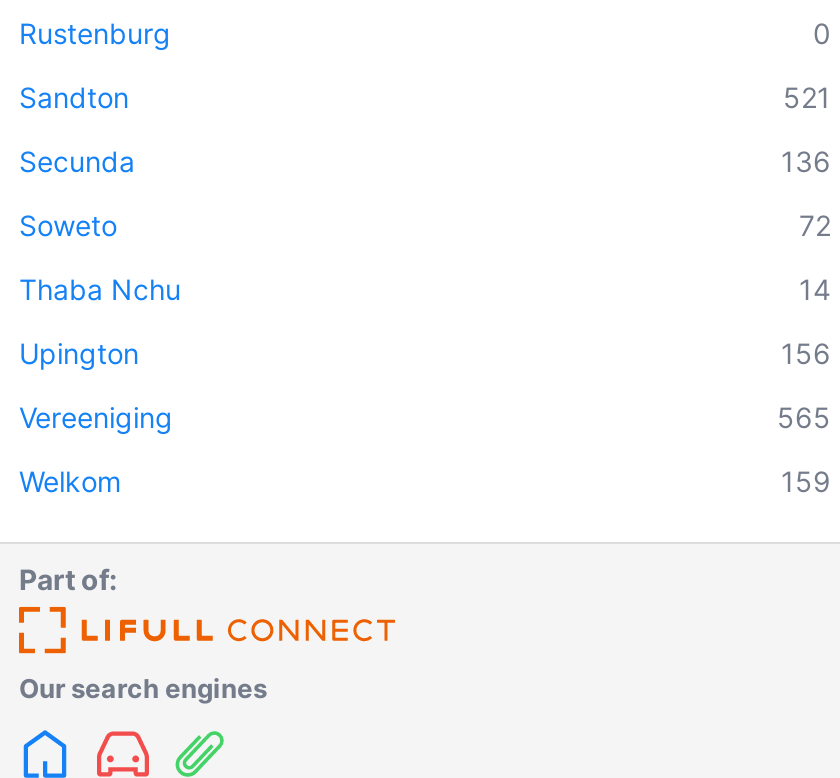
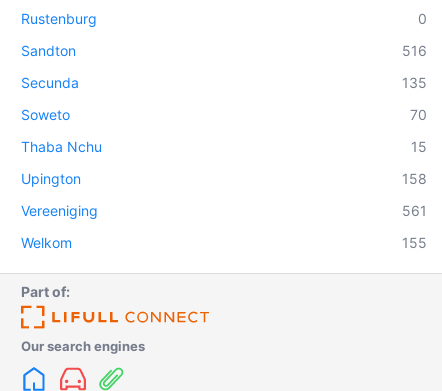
[783,80,831,114] 521 -> [402,42,427,59] 516
[781,144,831,178] 136 -> [402,74,427,91] 135
[799,208,831,242] 72 -> [410,106,427,123] 70
[799,272,831,306] 14 -> [411,138,427,155] 15
[781,336,831,370] 156 -> [402,170,427,187] 158
[777,400,831,434] 565 -> [402,202,427,219] 561
[781,464,831,498] 159 -> [402,234,427,251] 155

